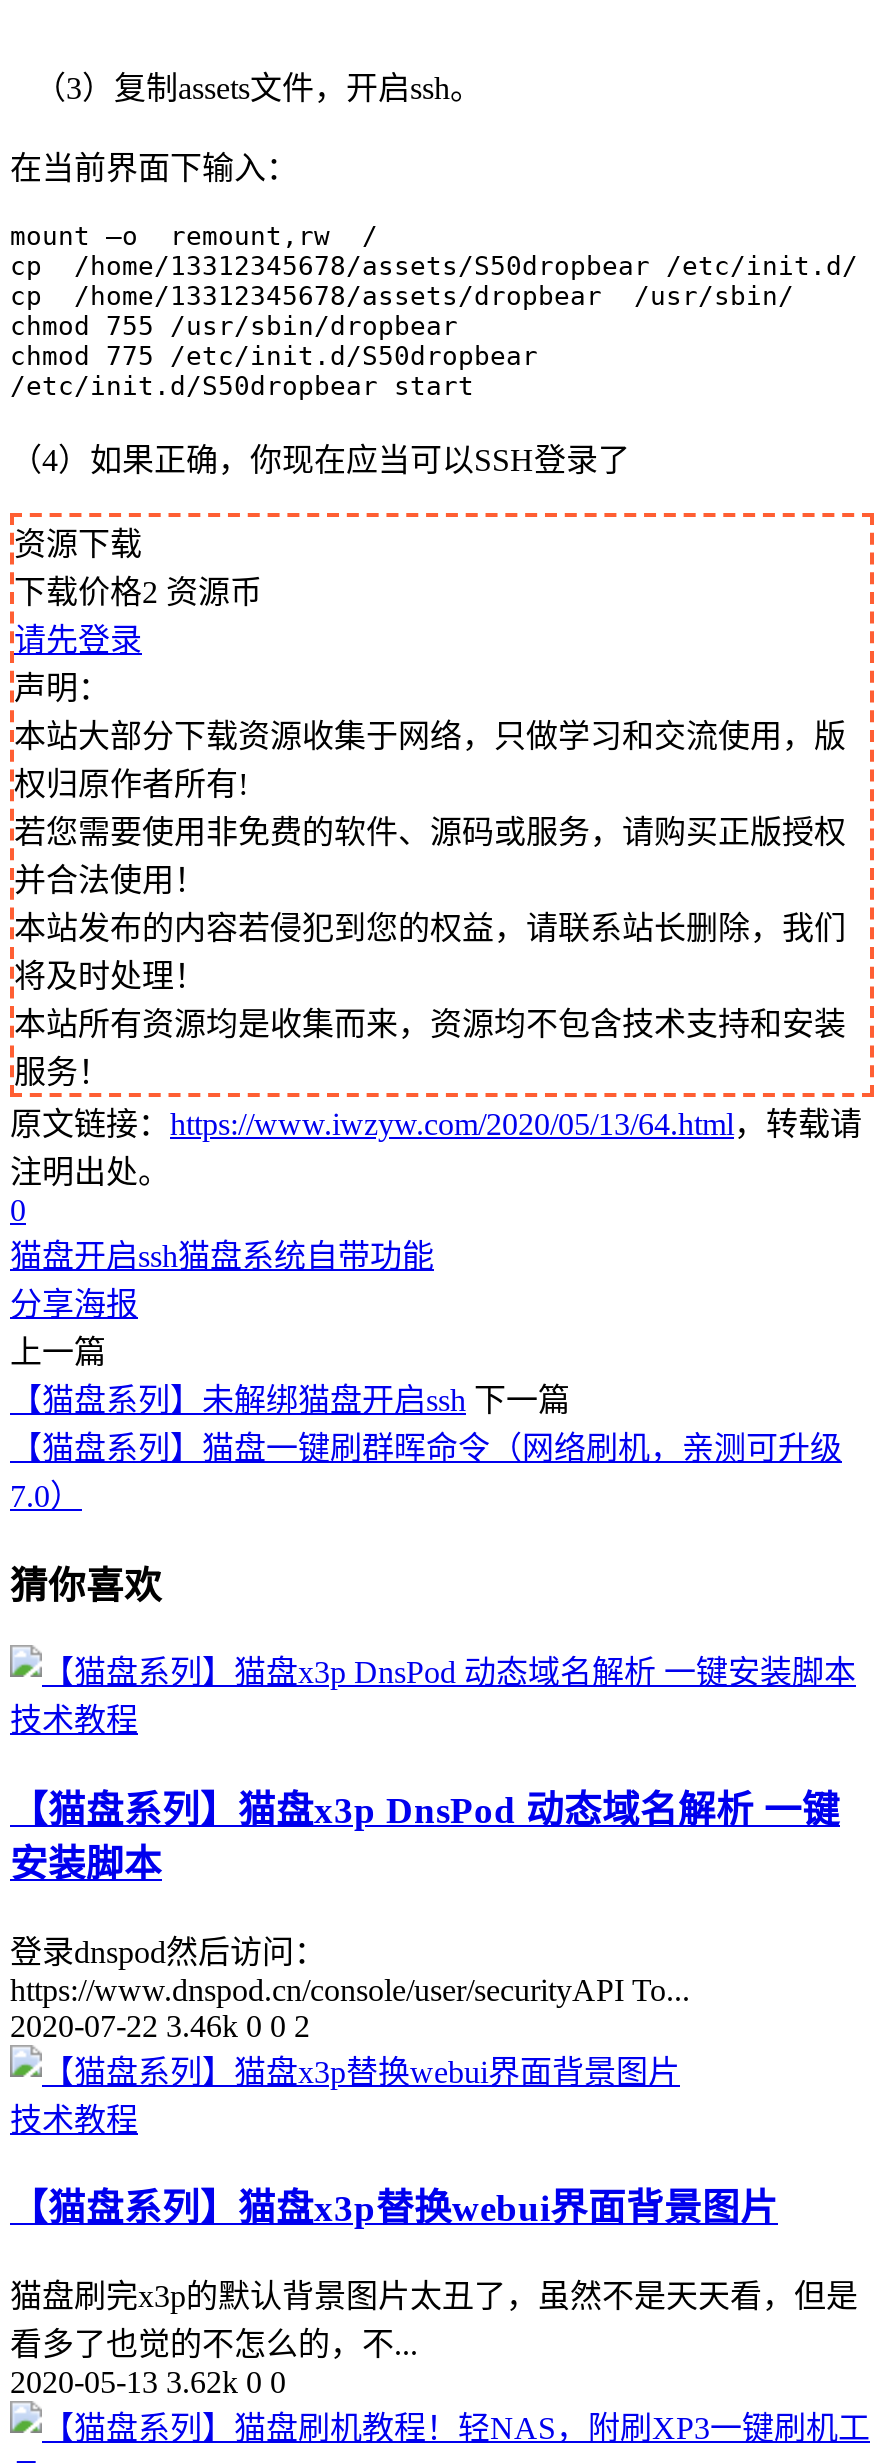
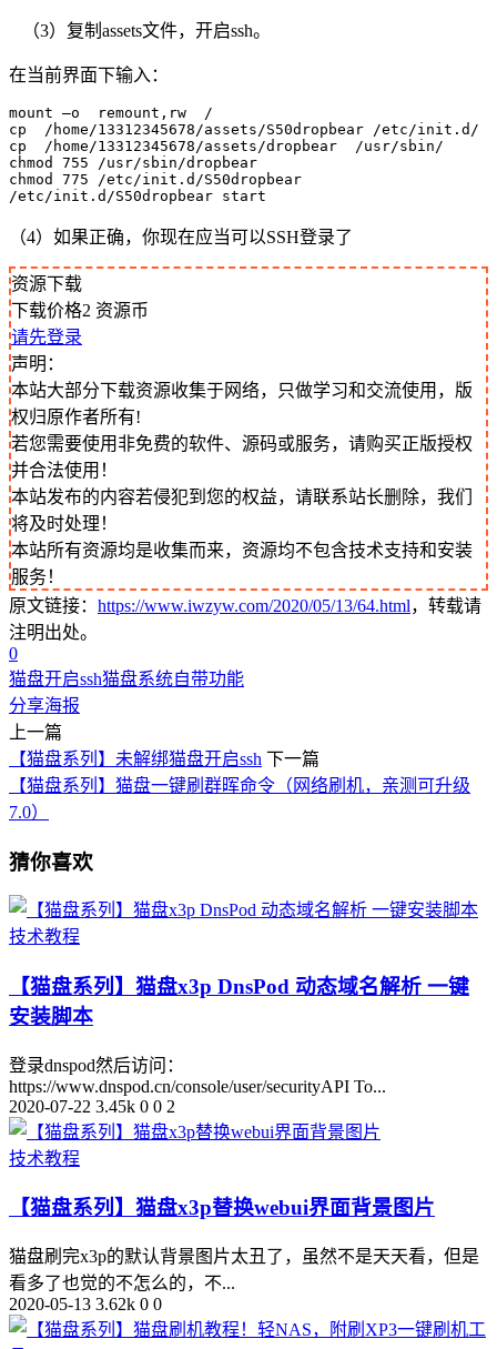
[10,2008,310,2042] 2020-07-22 3.46k 0 0 2 -> [9,1097,175,1116] 2020-07-22 3.45k 0 0 2

